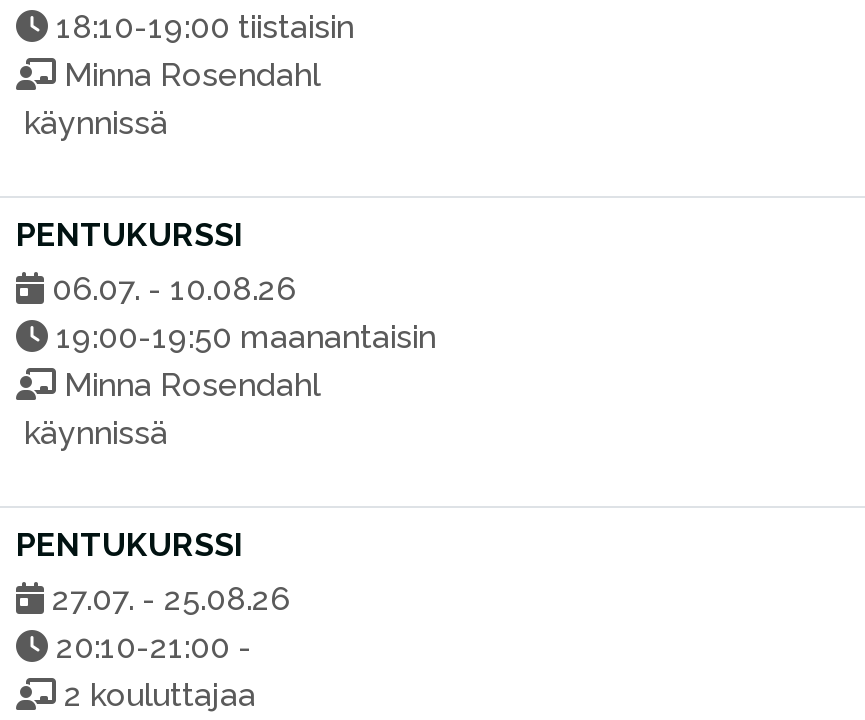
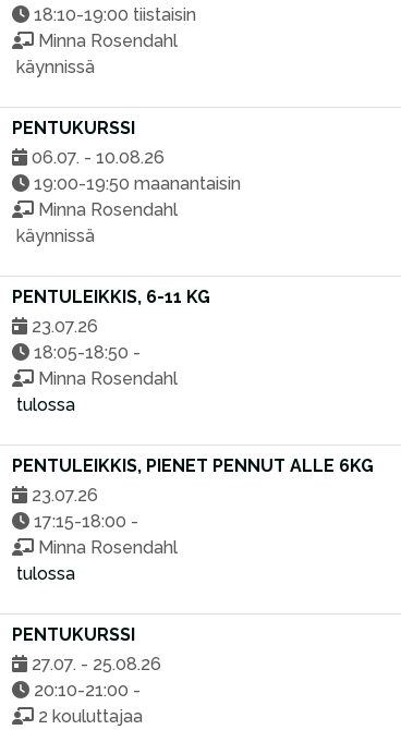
none -> [12,287,374,584] PENTULEIKKIS, 6-11 KG | 23.07.26 | 18:05-18:50 - | Minna Rosendahl | tulossa | PENTULEIKKIS, PIENET PENNUT ALLE 6KG | 23.07.26 | 17:15-18:00 - | Minna Rosendahl | tulossa

